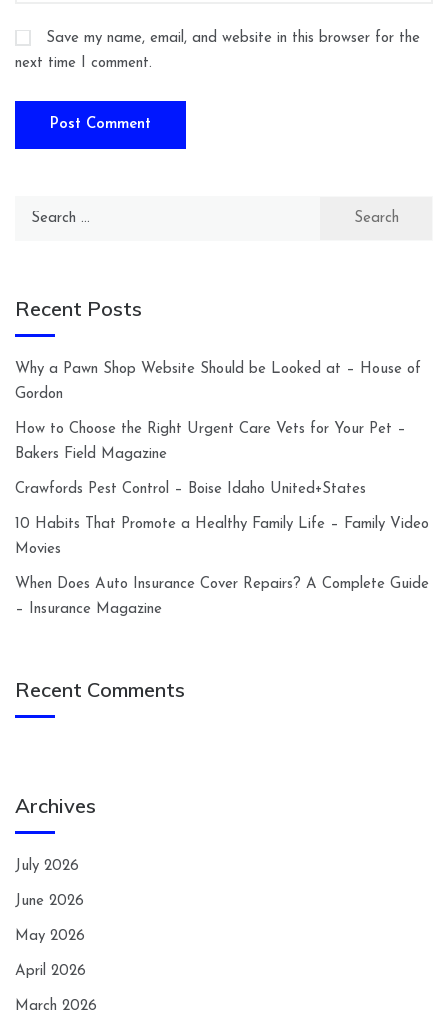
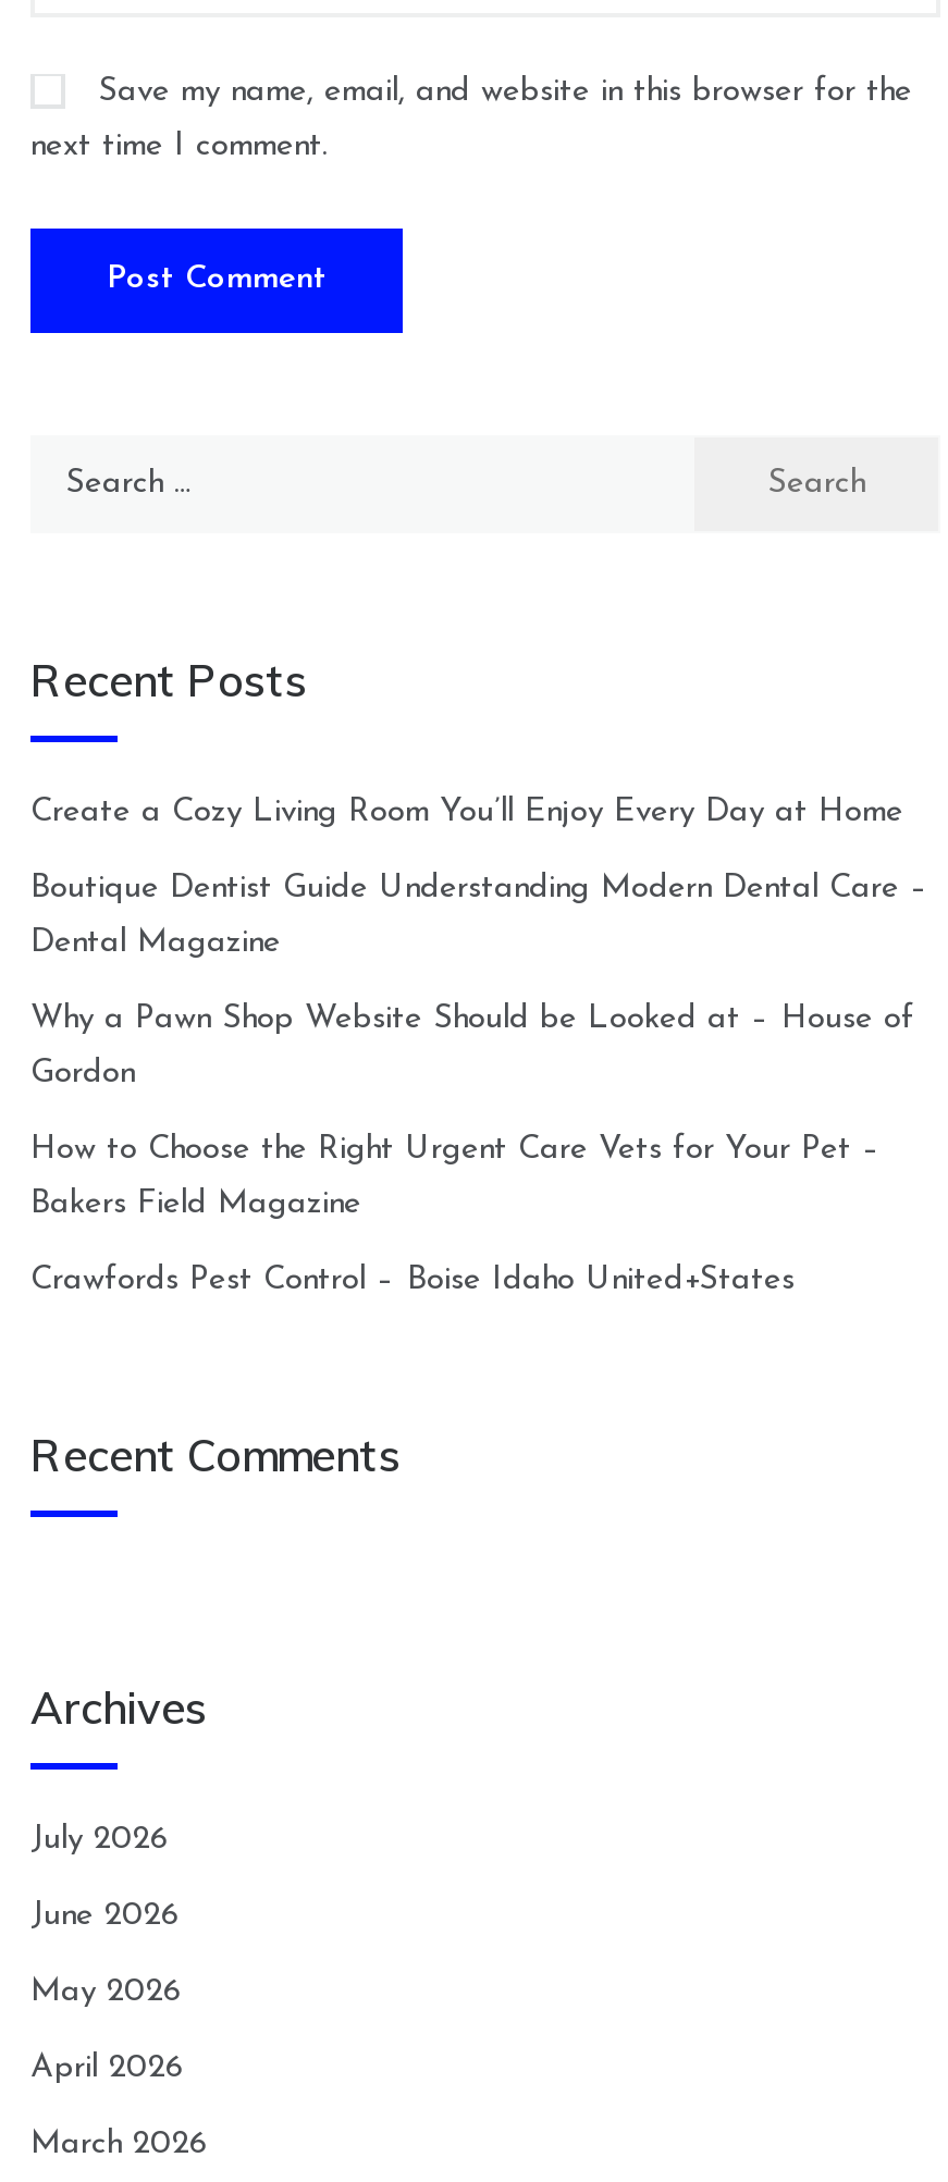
none -> [30,798,929,961] Create a Cozy Living Room You’ll Enjoy Every Day at Home | Boutique Dentist Guide Understanding Modern Dental Care – | Dental Magazine
moved [15,362,421,497] -> [30,1004,914,1298]: Why a Pawn Shop Website Should be Looked at – House of | Gordon | How to Choose the Right Urgent Care Vets for Your Pet – | Bakers Field Magazine | Crawfords Pest Control – Boise Idaho United+States
[15,517,429,617] 10 Habits That Promote a Healthy Family Life – Family Video | Movies | When Does Auto Insurance Cover Repairs? A Complete Guide | – Insurance Magazine -> none

